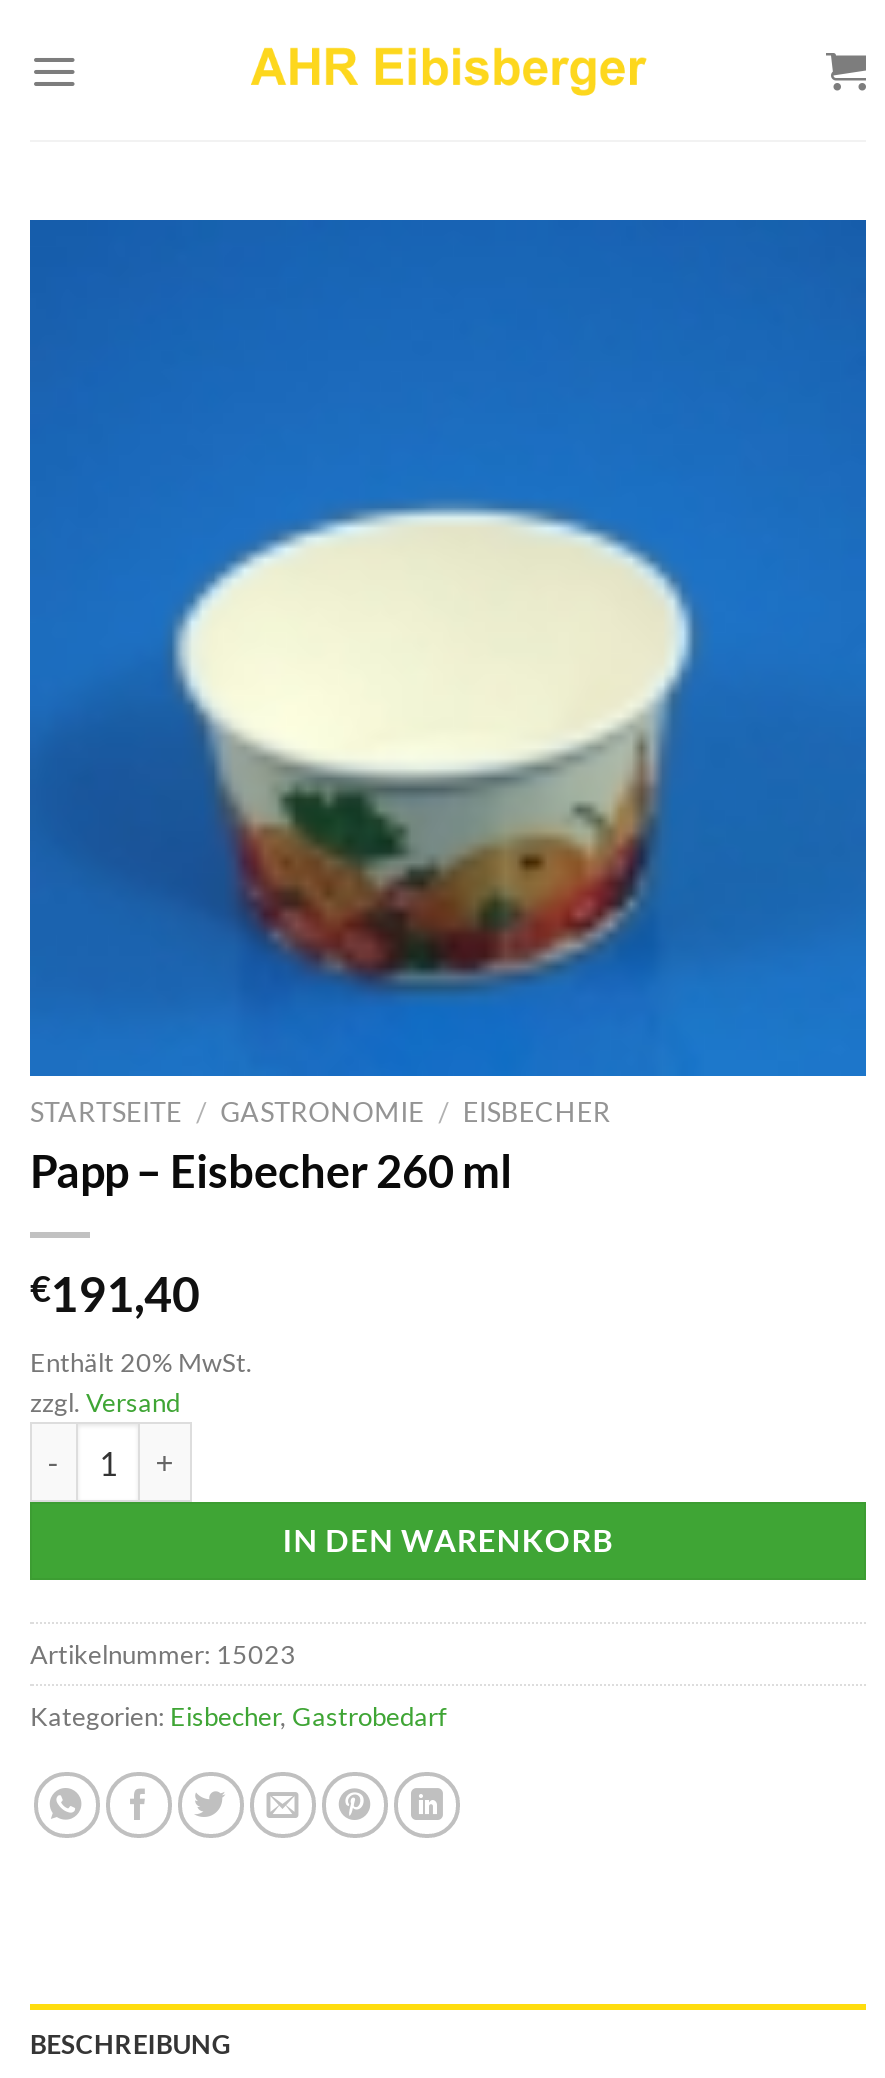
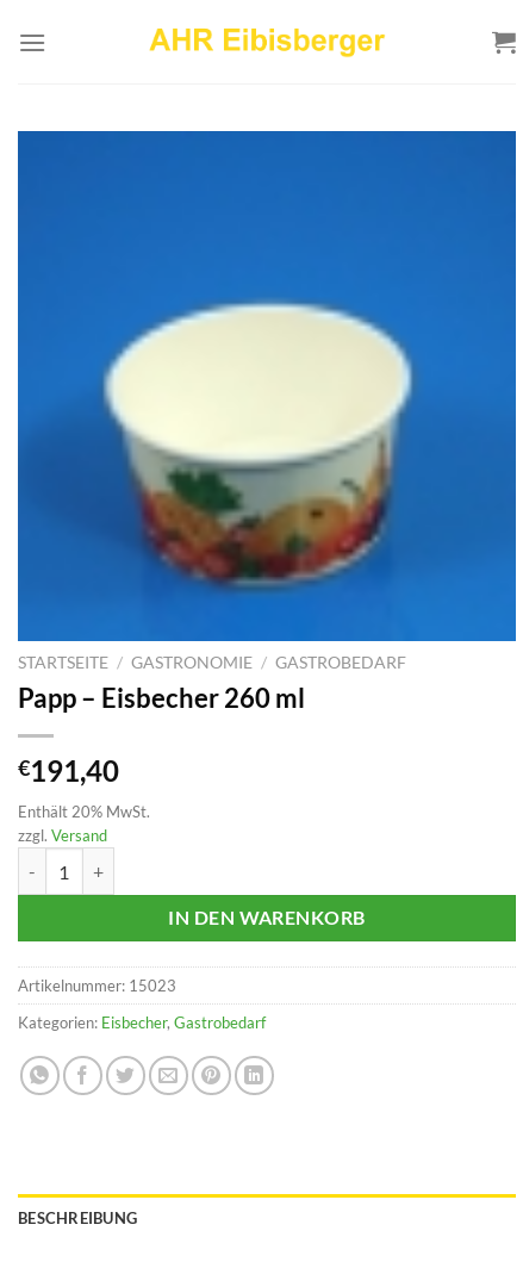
[30,1097,611,1129] STARTSEITE / GASTRONOMIE / EISBECHER -> [18,654,407,673] STARTSEITE / GASTRONOMIE / GASTROBEDARF

